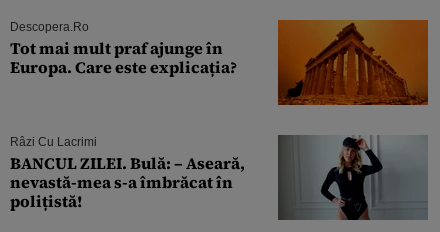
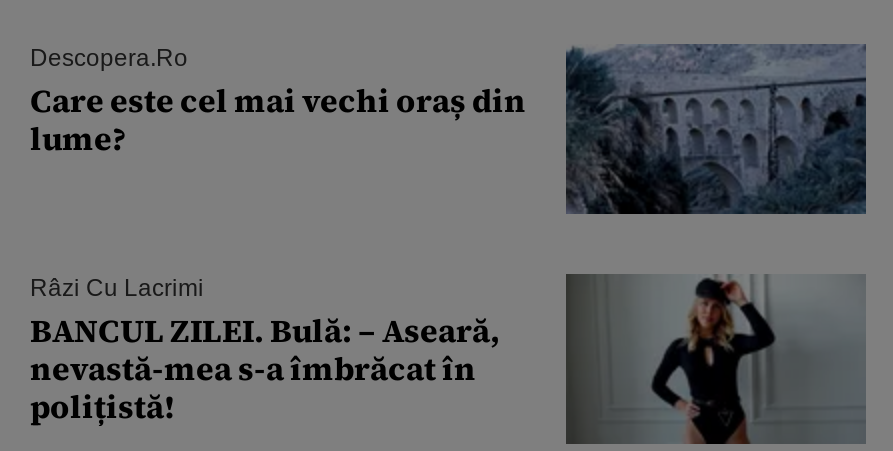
[10,19,429,106] [image] | Tot mai mult praf ajunge în | Europa. Care este explicația? -> [30,42,868,216] [image] | Care este cel mai vechi oraș din | lume?

